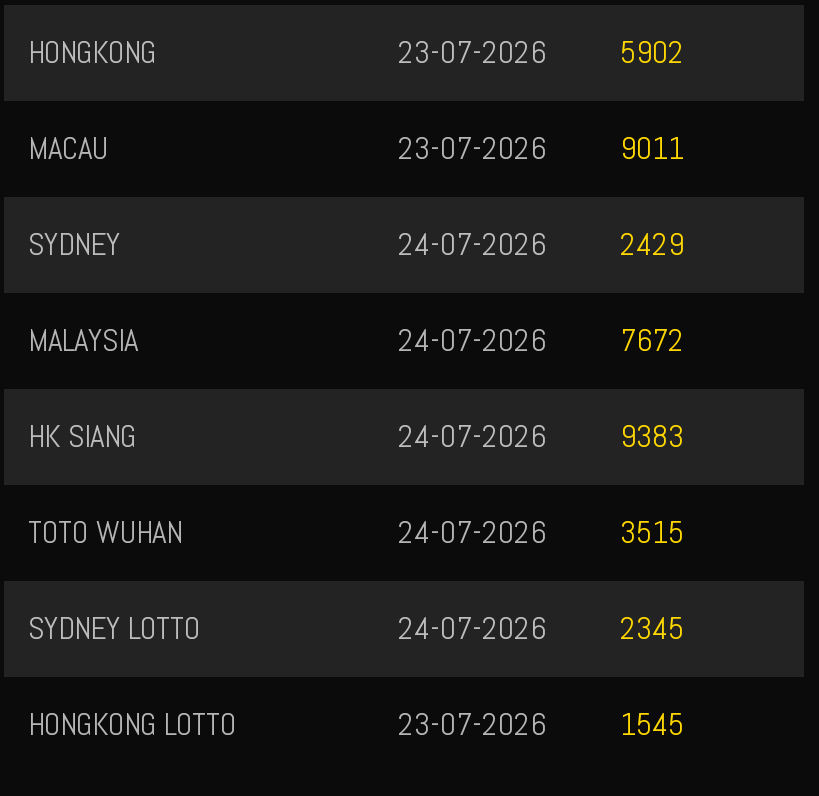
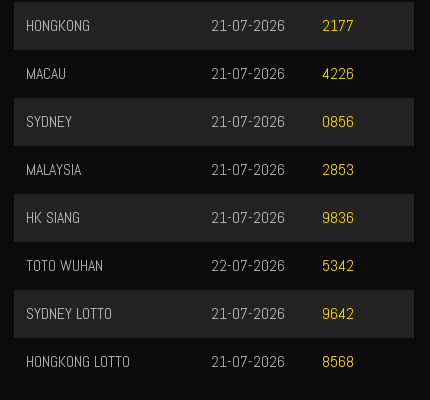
[398,34,546,74] 23-07-2026 -> [211,16,285,36] 21-07-2026
[620,35,684,75] 5902 -> [322,17,354,37] 2177
[398,130,546,170] 23-07-2026 -> [211,64,285,84] 21-07-2026
[620,131,684,171] 9011 -> [322,65,354,85] 4226
[398,226,546,266] 24-07-2026 -> [211,112,285,132] 21-07-2026
[620,227,684,267] 2429 -> [322,113,354,133] 0856
[398,322,546,362] 24-07-2026 -> [211,160,285,180] 21-07-2026
[620,323,684,363] 7672 -> [322,161,354,181] 2853
[398,418,546,458] 24-07-2026 -> [211,208,285,228] 21-07-2026
[620,419,684,459] 9383 -> [322,209,354,229] 9836
[398,514,546,554] 24-07-2026 -> [211,256,285,276] 22-07-2026
[620,515,684,555] 3515 -> [322,257,354,277] 5342
[398,610,546,650] 24-07-2026 -> [211,304,285,324] 21-07-2026
[620,611,684,651] 2345 -> [322,305,354,325] 9642
[398,706,546,746] 23-07-2026 -> [211,352,285,372] 21-07-2026
[620,707,684,747] 1545 -> [322,353,354,373] 8568

